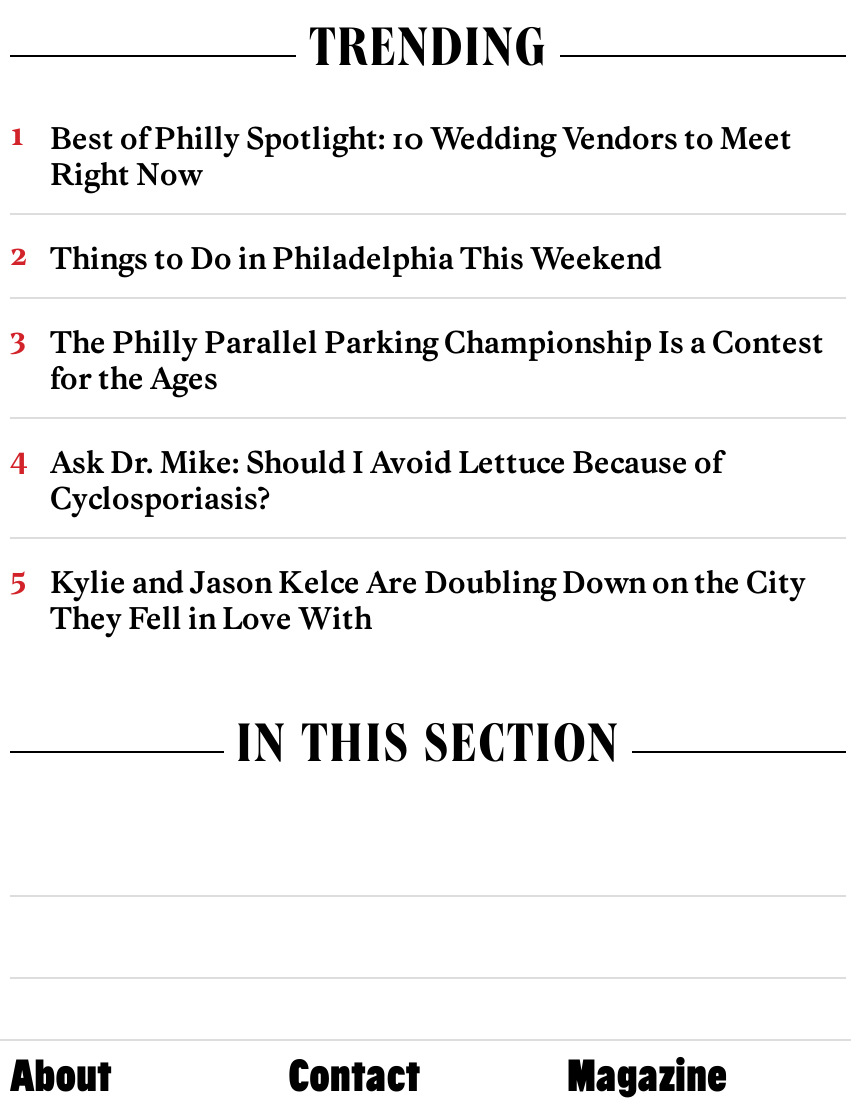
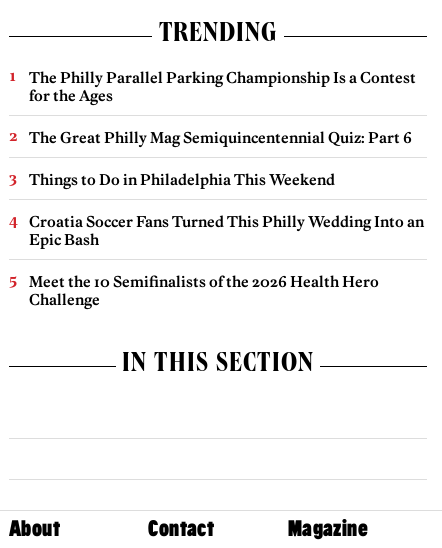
[50,120,792,194] Best of Philly Spotlight: 10 Wedding Vendors to Meet | Right Now -> none
moved [50,240,662,278] -> [29,170,335,189]: Things to Do in Philadelphia This Weekend
moved [50,324,824,398] -> [29,68,416,105]: The Philly Parallel Parking Championship Is a Contest | for the Ages
[50,444,806,638] Ask Dr. Mike: Should I Avoid Lettuce Because of | Cyclosporiasis? | Kylie and Jason Kelce Are Doubling Down on the City | They Fell in Love With -> [29,128,424,309] The Great Philly Mag Semiquincentennial Quiz: Part 6 | Croatia Soccer Fans Turned This Philly Wedding Into an | Epic Bash | Meet the 10 Semifinalists of the 2026 Health Hero | Challenge

